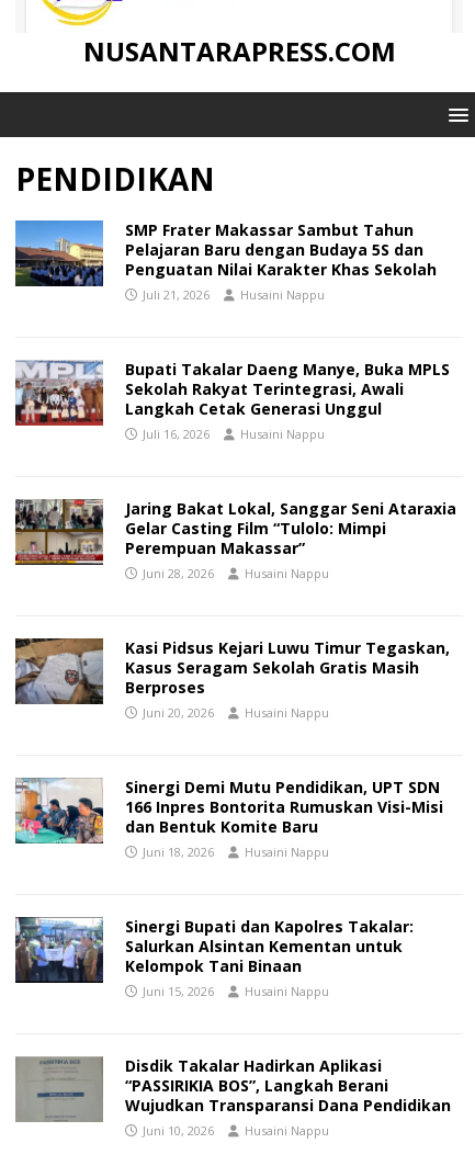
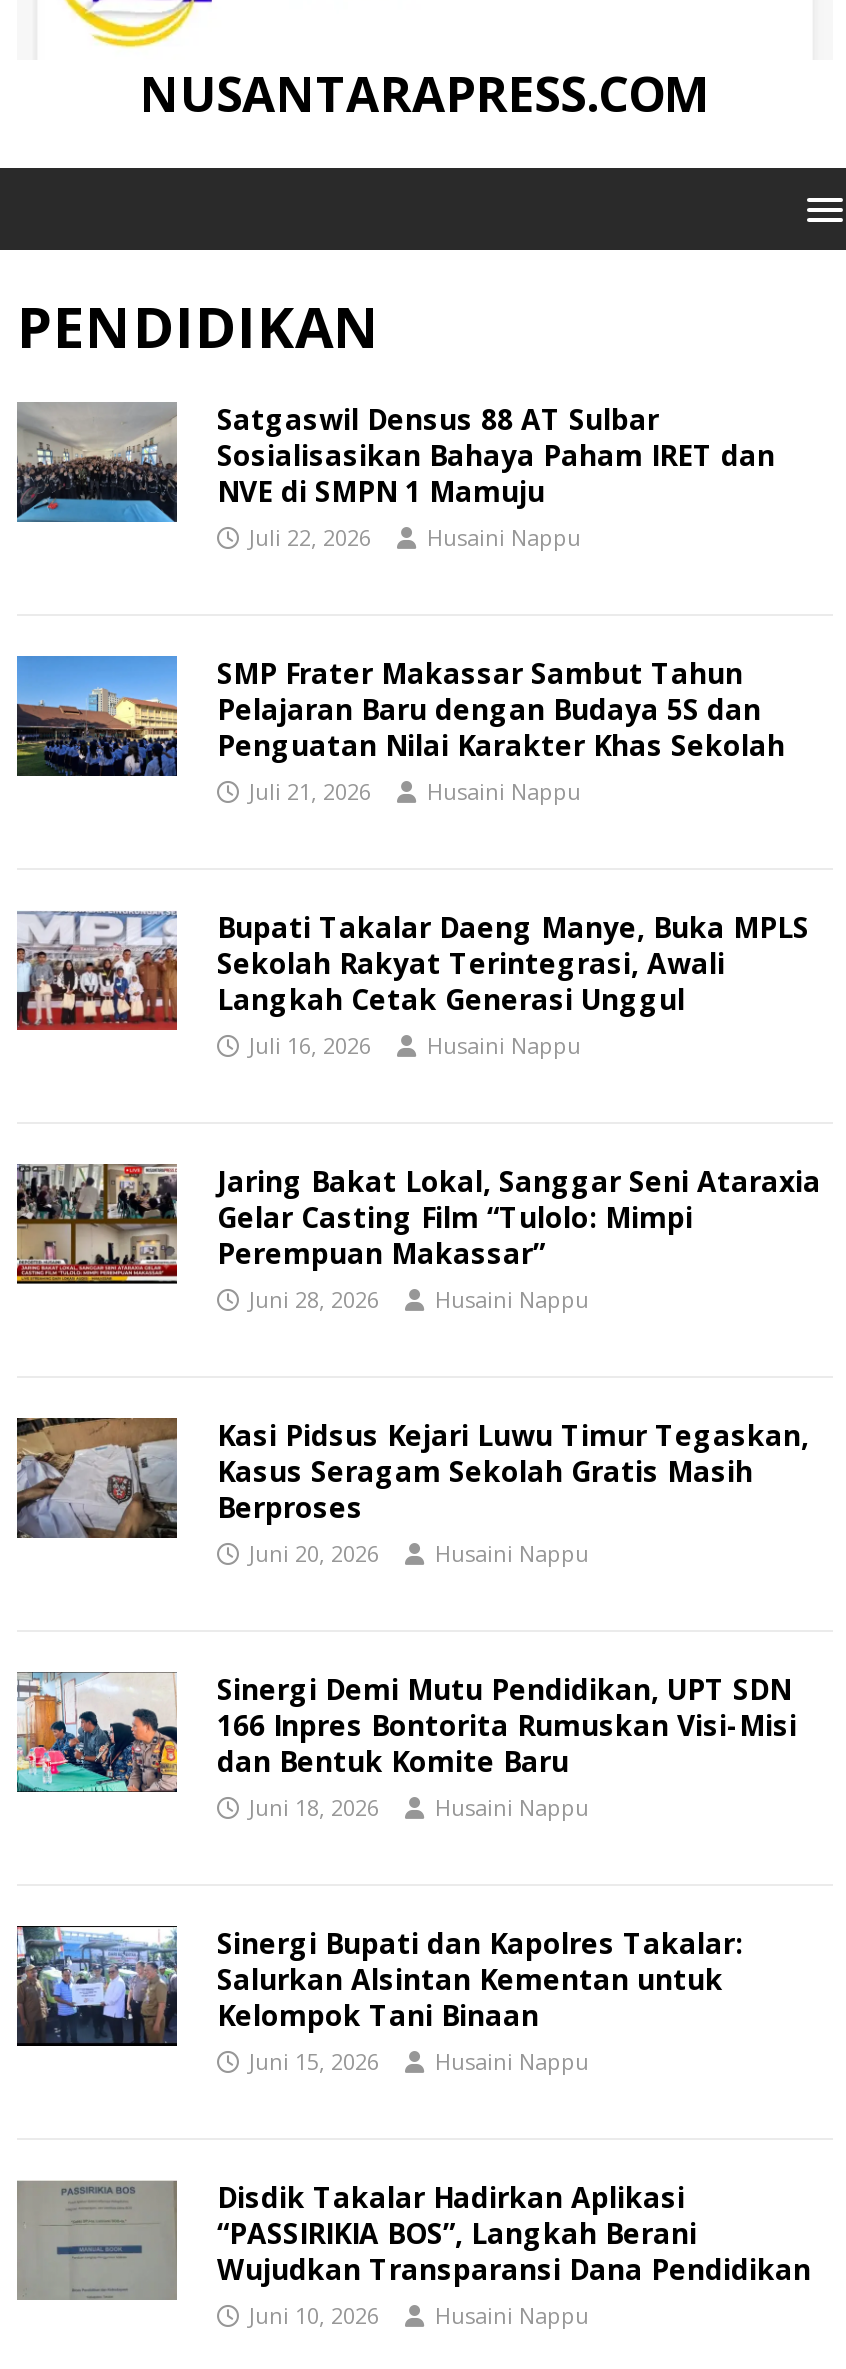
none -> [15,400,775,552] [image] | Satgaswil Densus 88 AT Sulbar | Sosialisasikan Bahaya Paham IRET dan | NVE di SMPN 1 Mamuju | Juli 22, 2026 | Husaini Nappu

